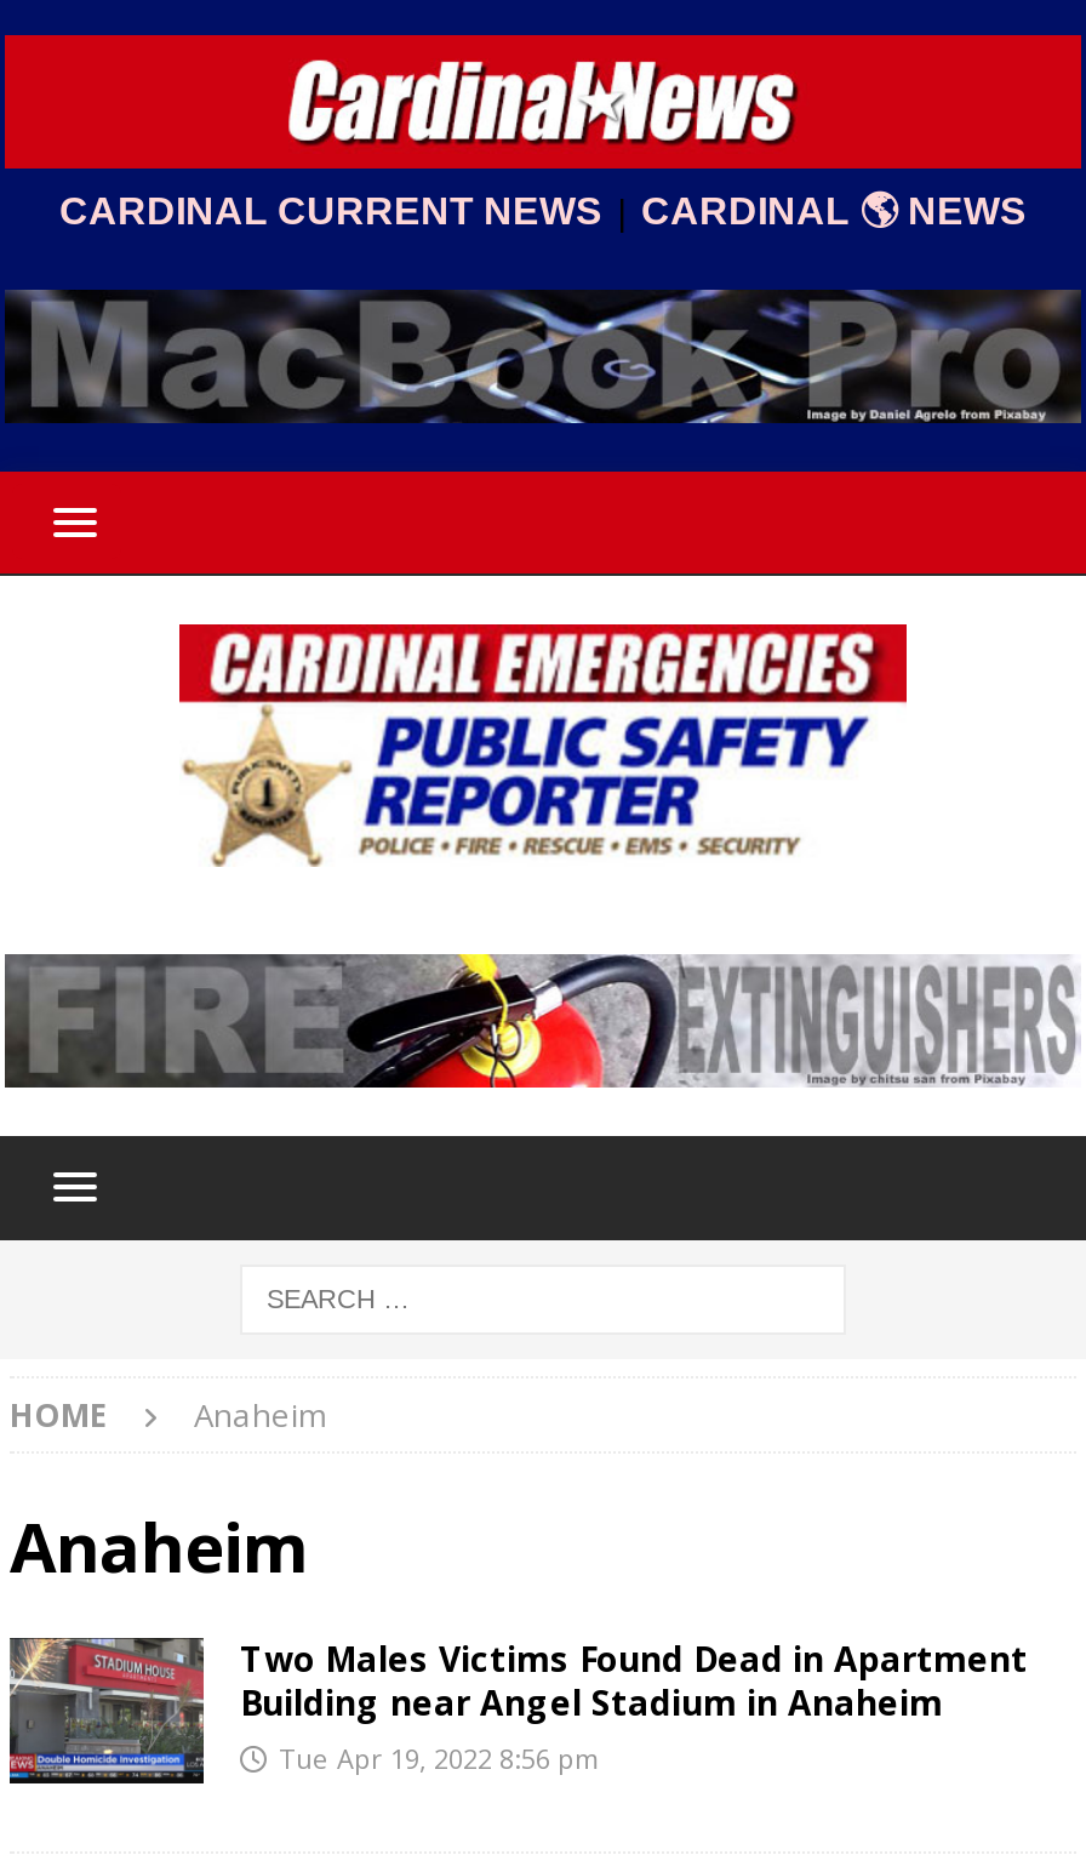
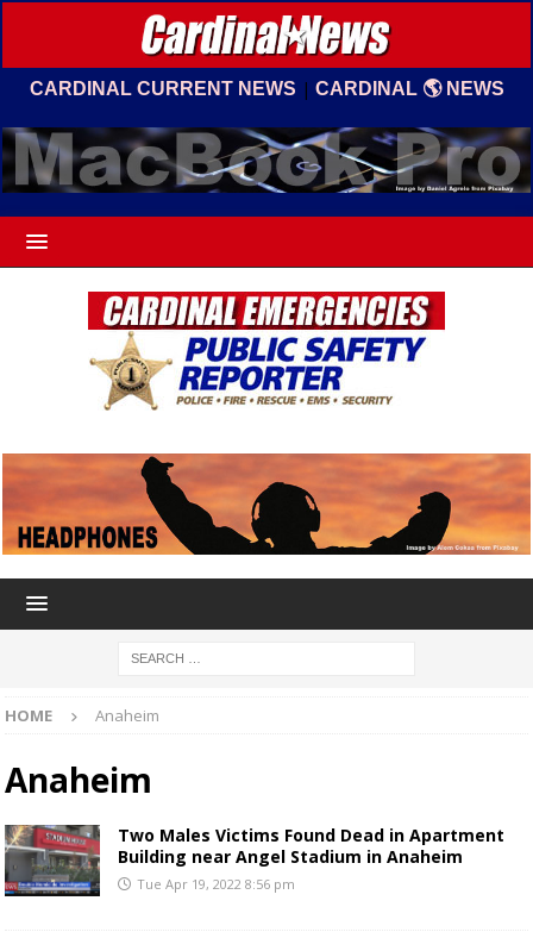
[7,952,1079,1090] [image] -> [4,452,529,556] [image]

